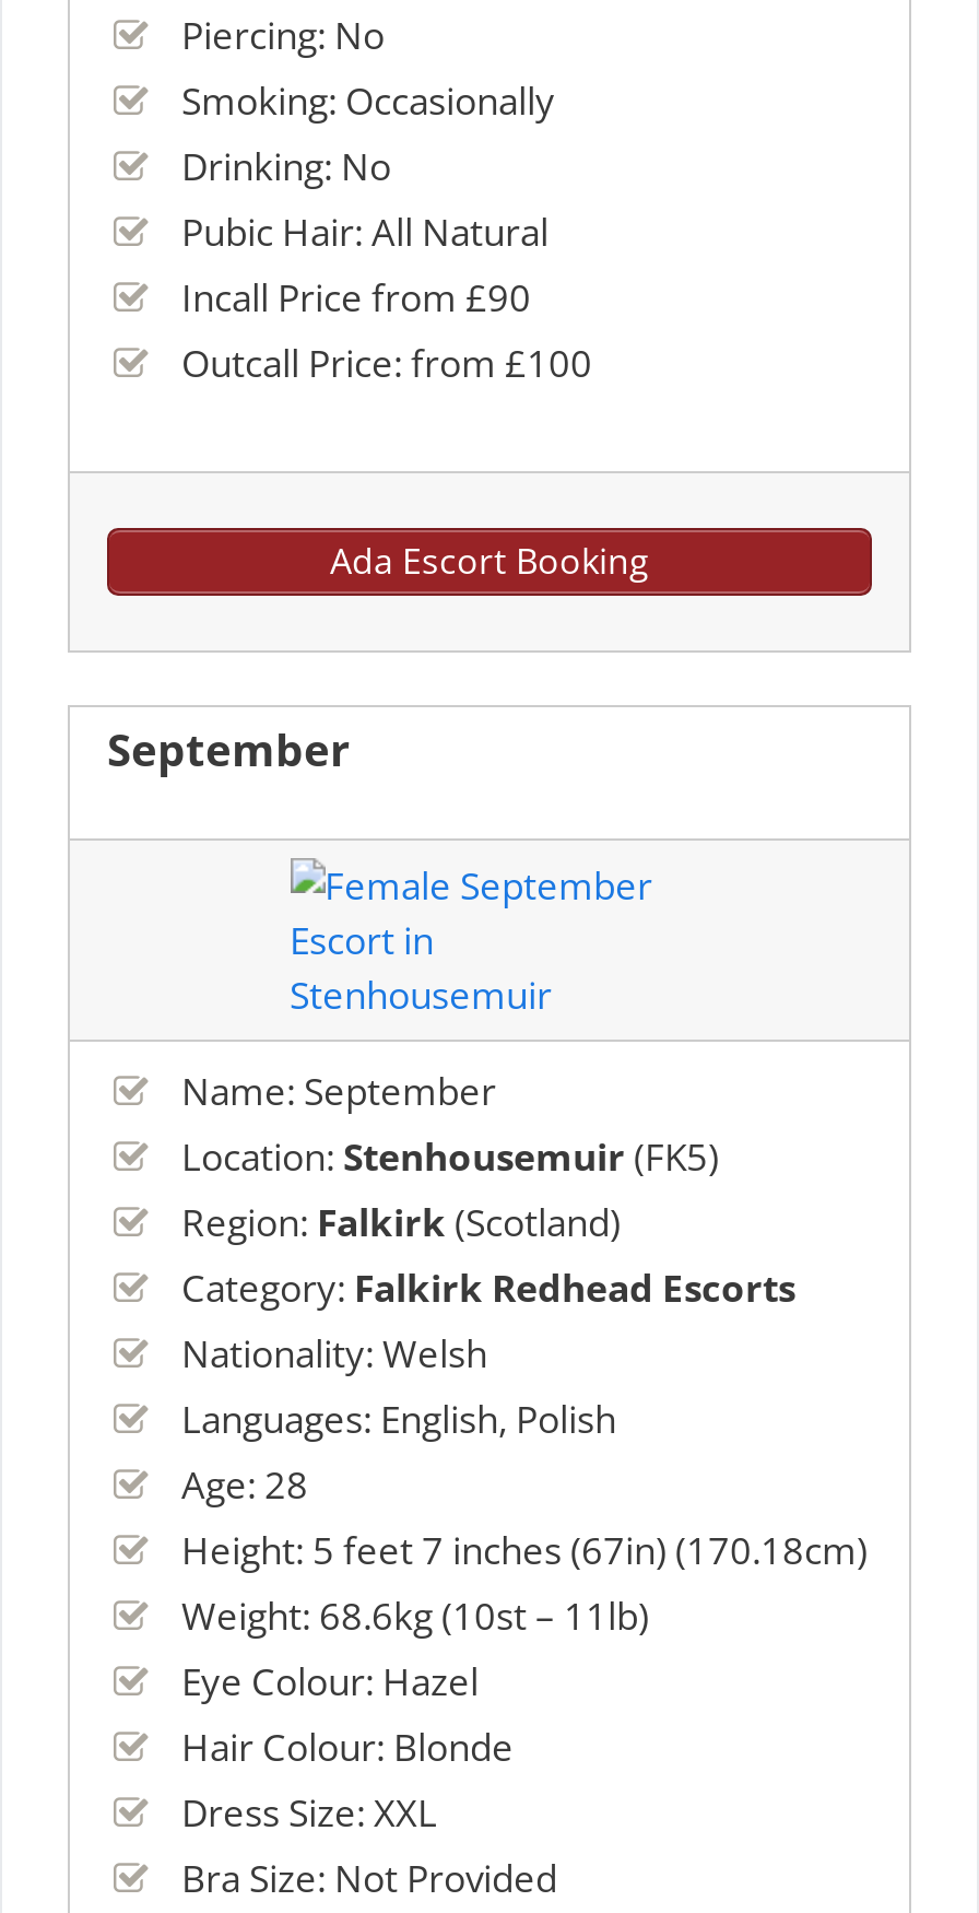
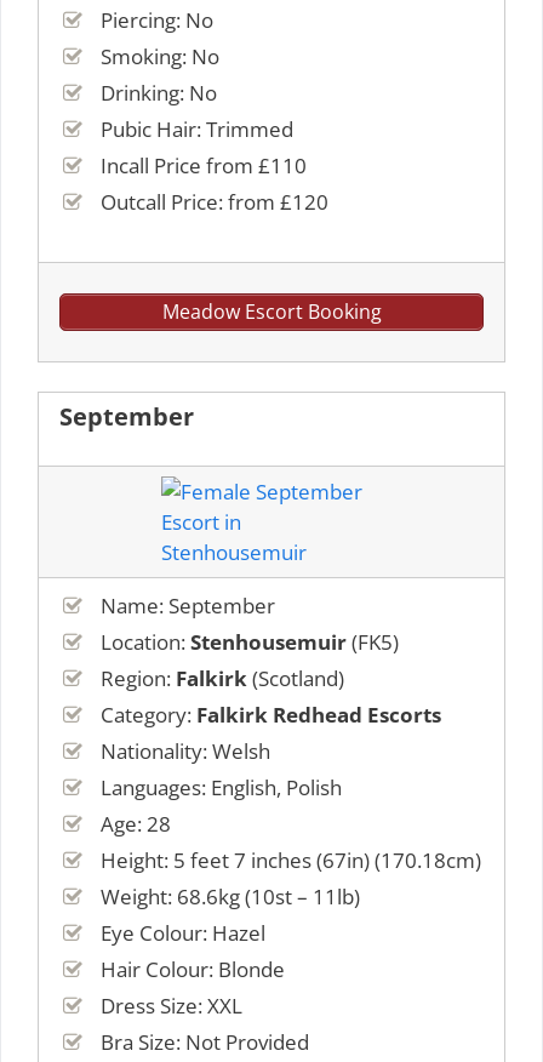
[181,75,555,126] Smoking: Occasionally -> [101,42,219,70] Smoking: No
[181,207,592,388] Pubic Hair: All Natural | Incall Price from £90 | Outcall Price: from £100 -> [101,115,328,216] Pubic Hair: Trimmed | Incall Price from £110 | Outcall Price: from £120
[330,537,649,585] Ada Escort Booking -> [162,298,381,325] Meadow Escort Booking

